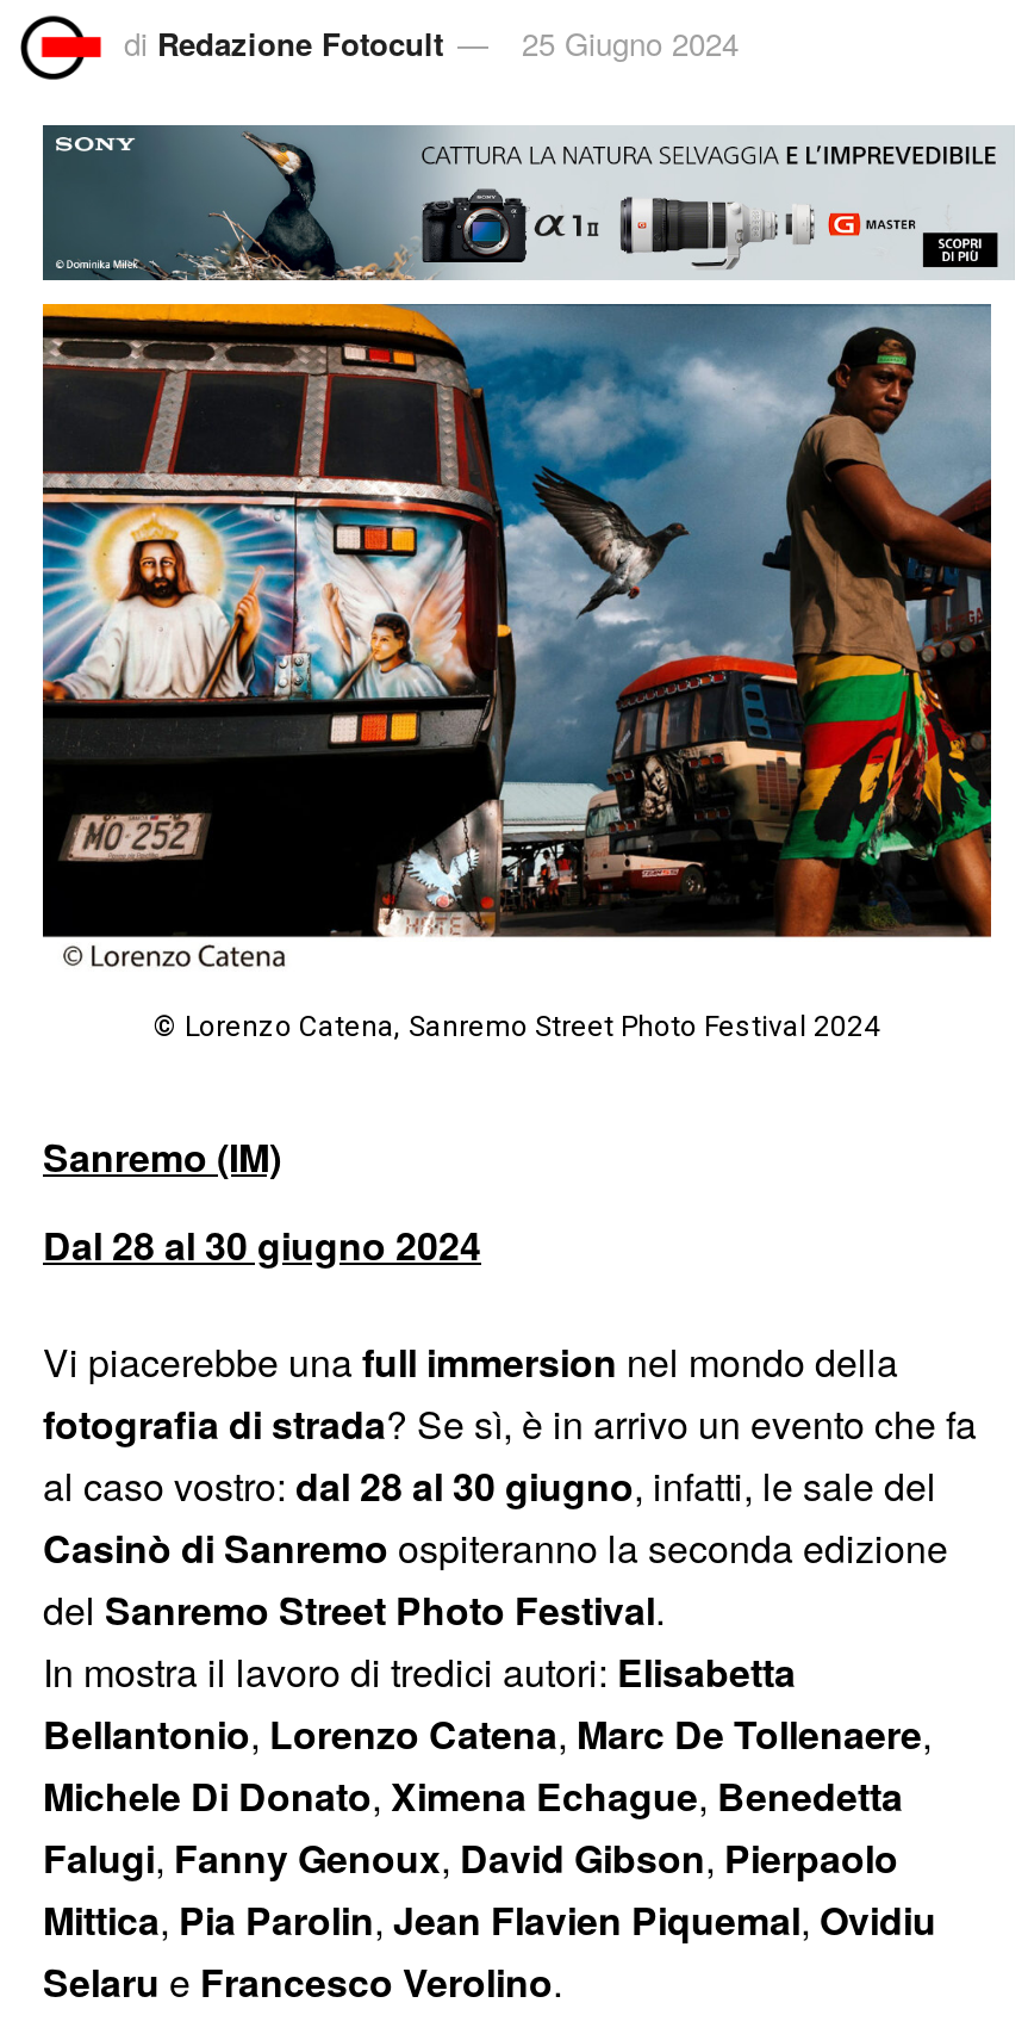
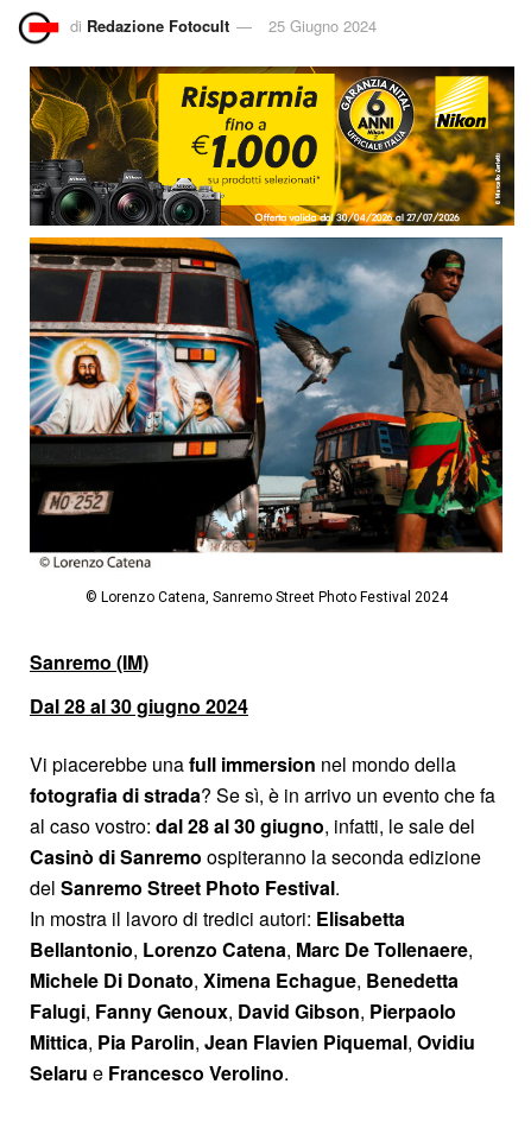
[43,123,1015,283] [image] -> [29,65,516,227] [image]

